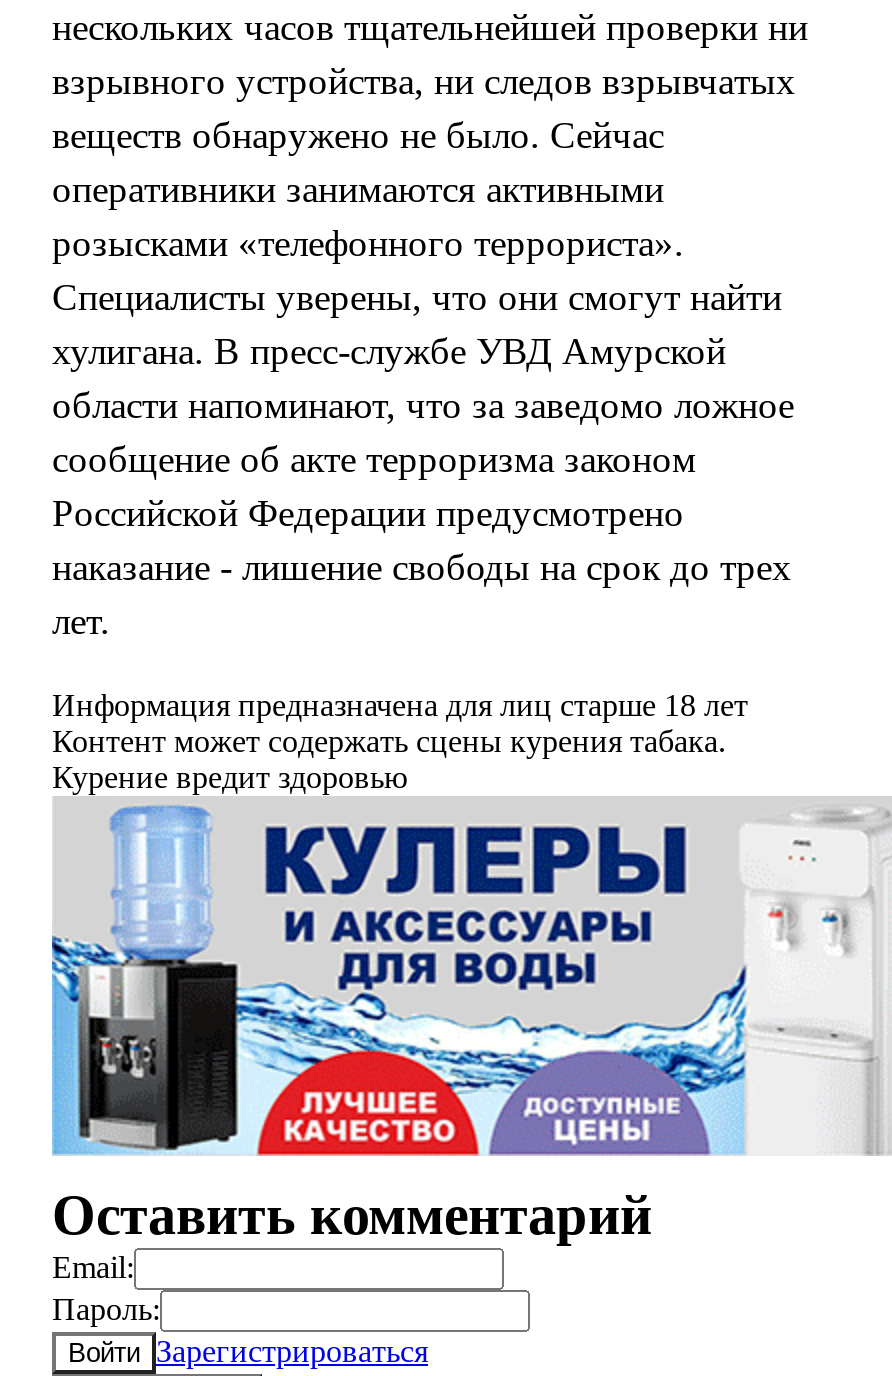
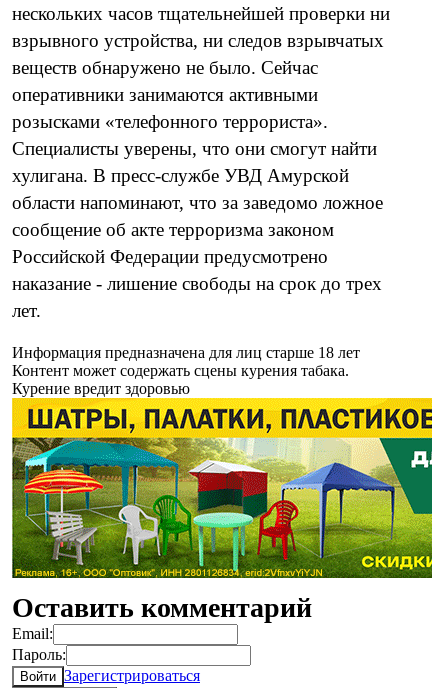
[50,796,886,1158] [image] -> [11,397,429,579] [image]

